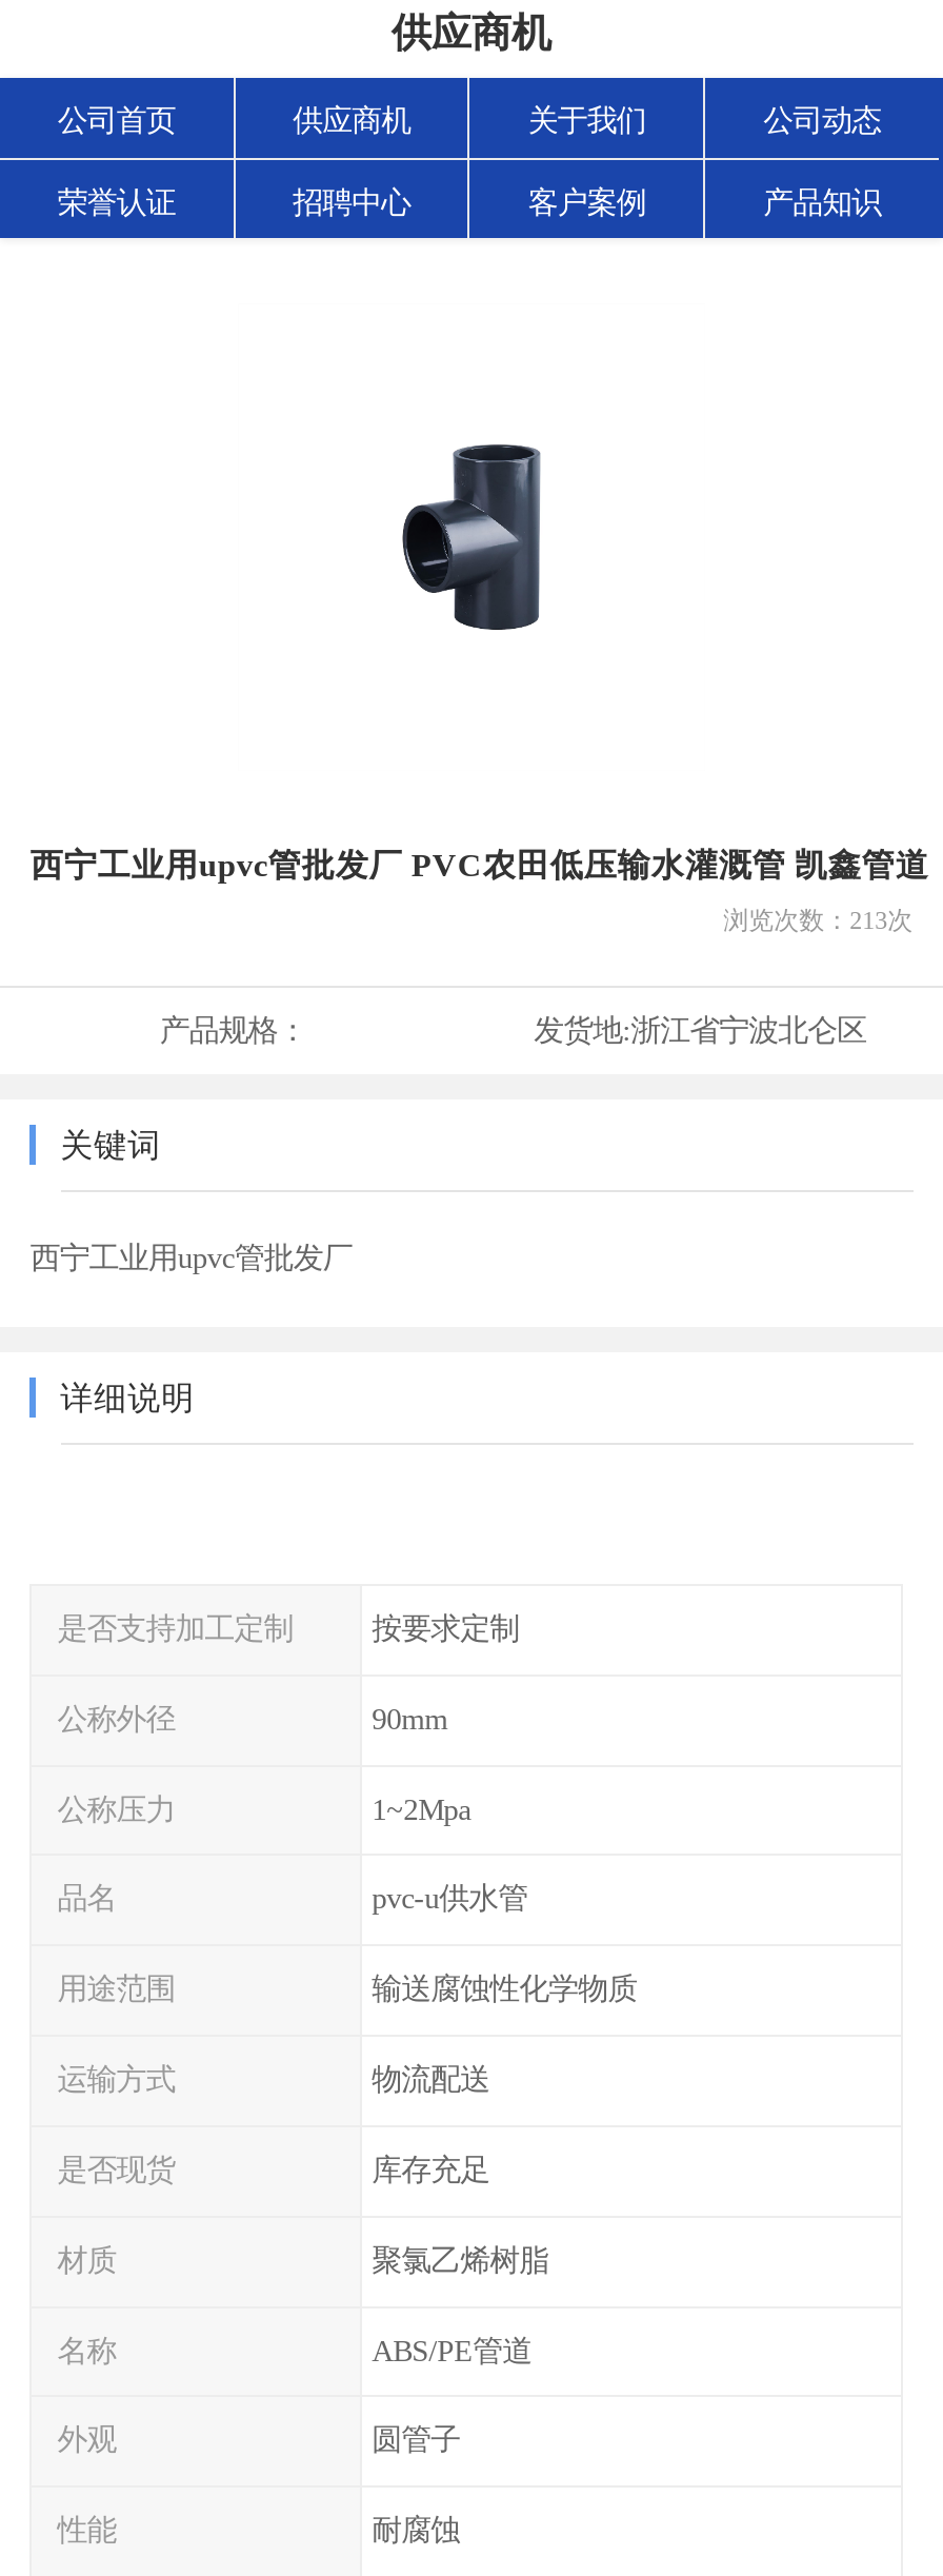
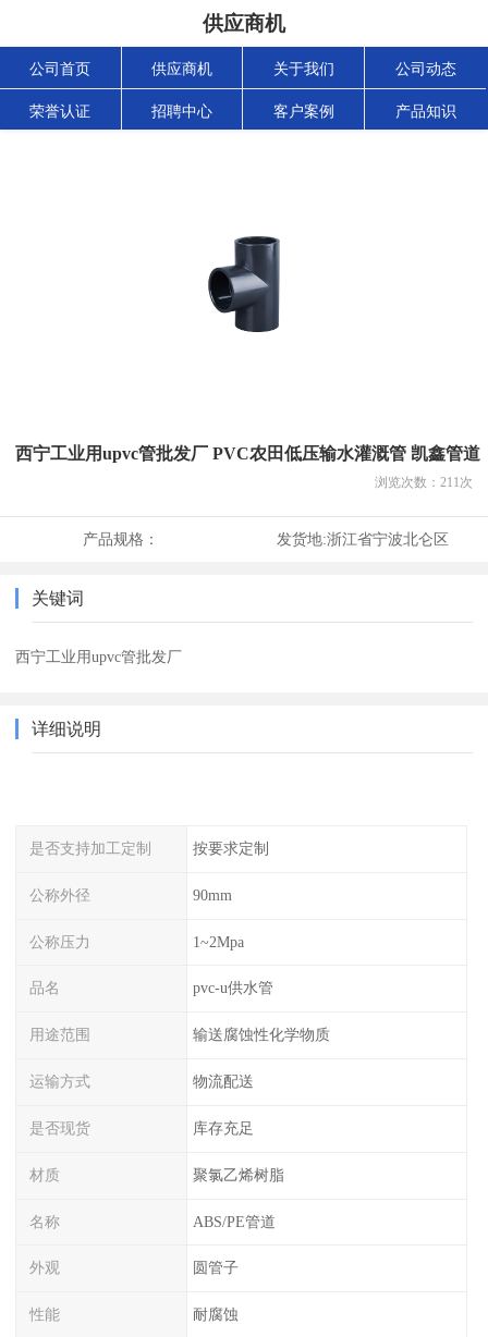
[723,906,913,935] 浏览次数：213次 -> [374,475,472,490] 浏览次数：211次

